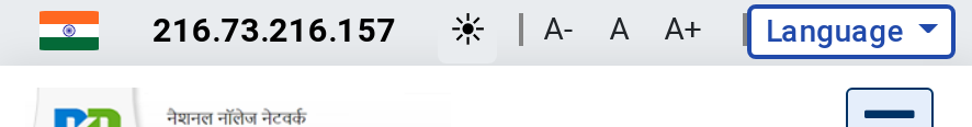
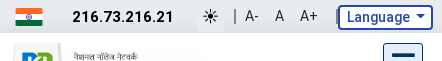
[153,11,396,50] 216.73.216.157 -> [72,8,174,26] 216.73.216.21

